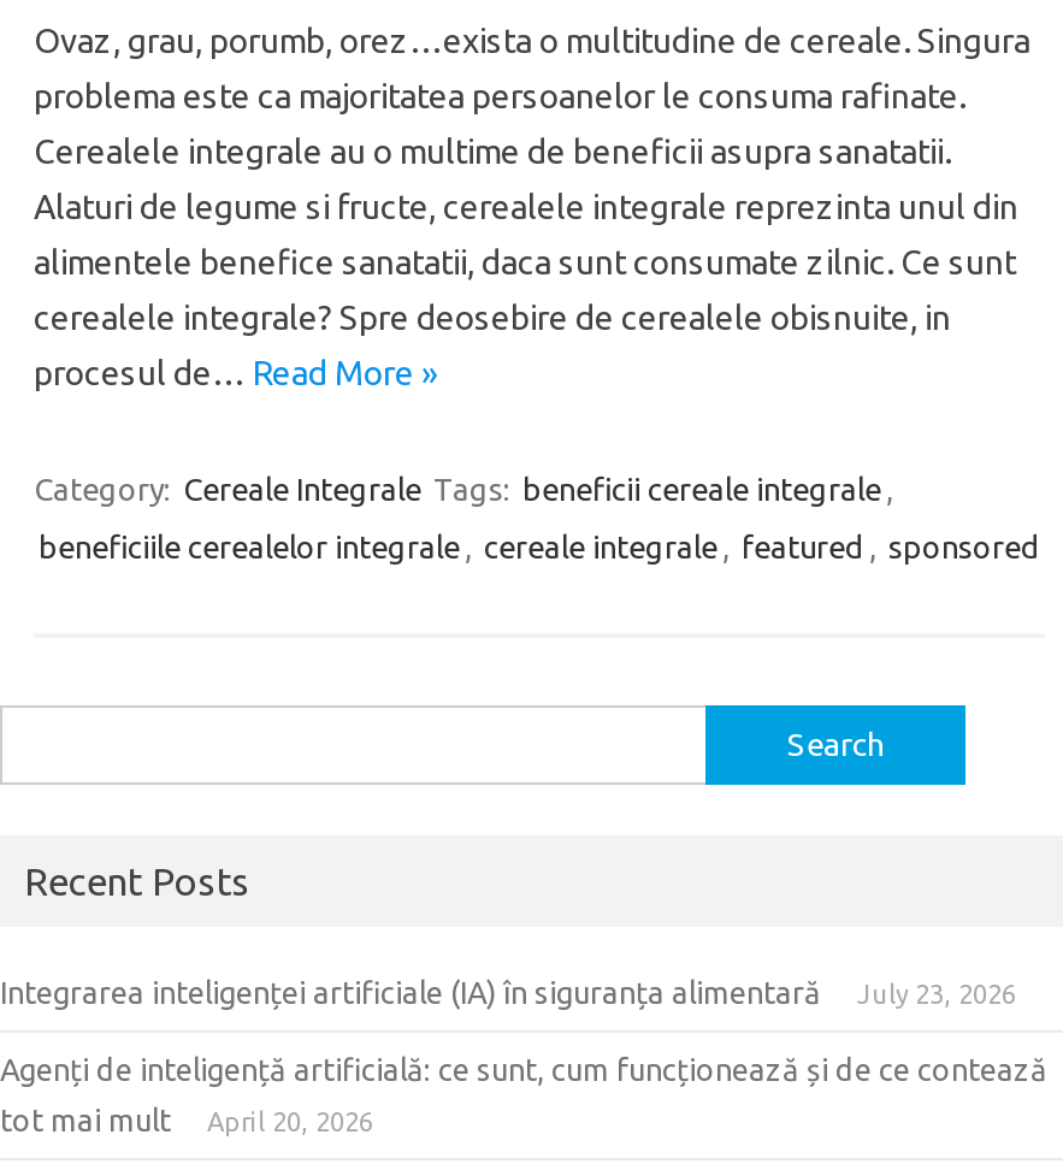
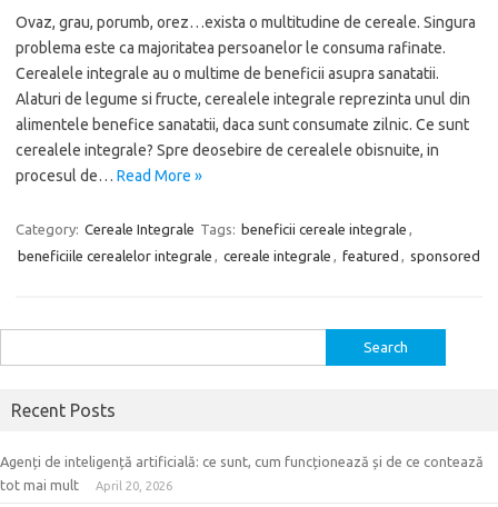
[0,975,1016,1009] Integrarea inteligenței artificiale (IA) în siguranța alimentară | July 23, 2026 -> none

